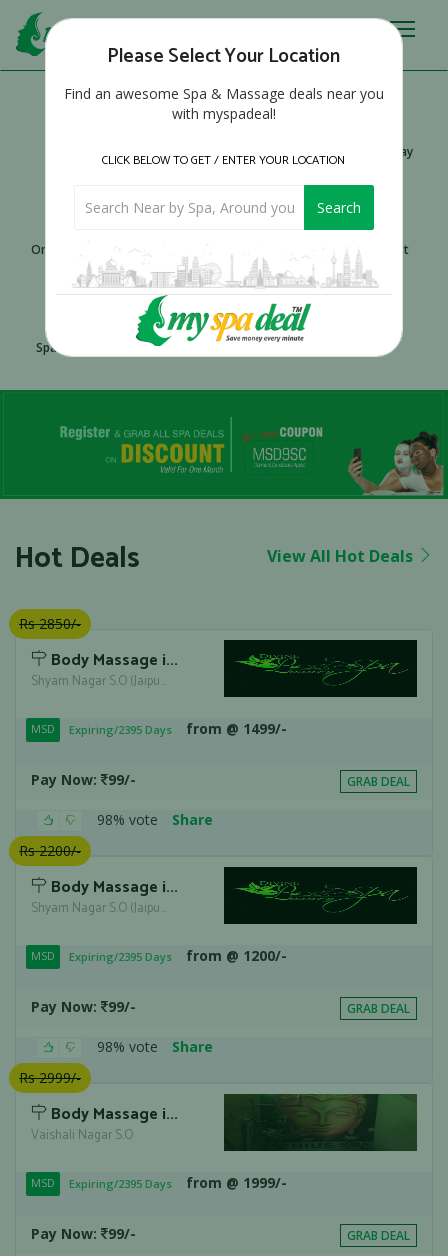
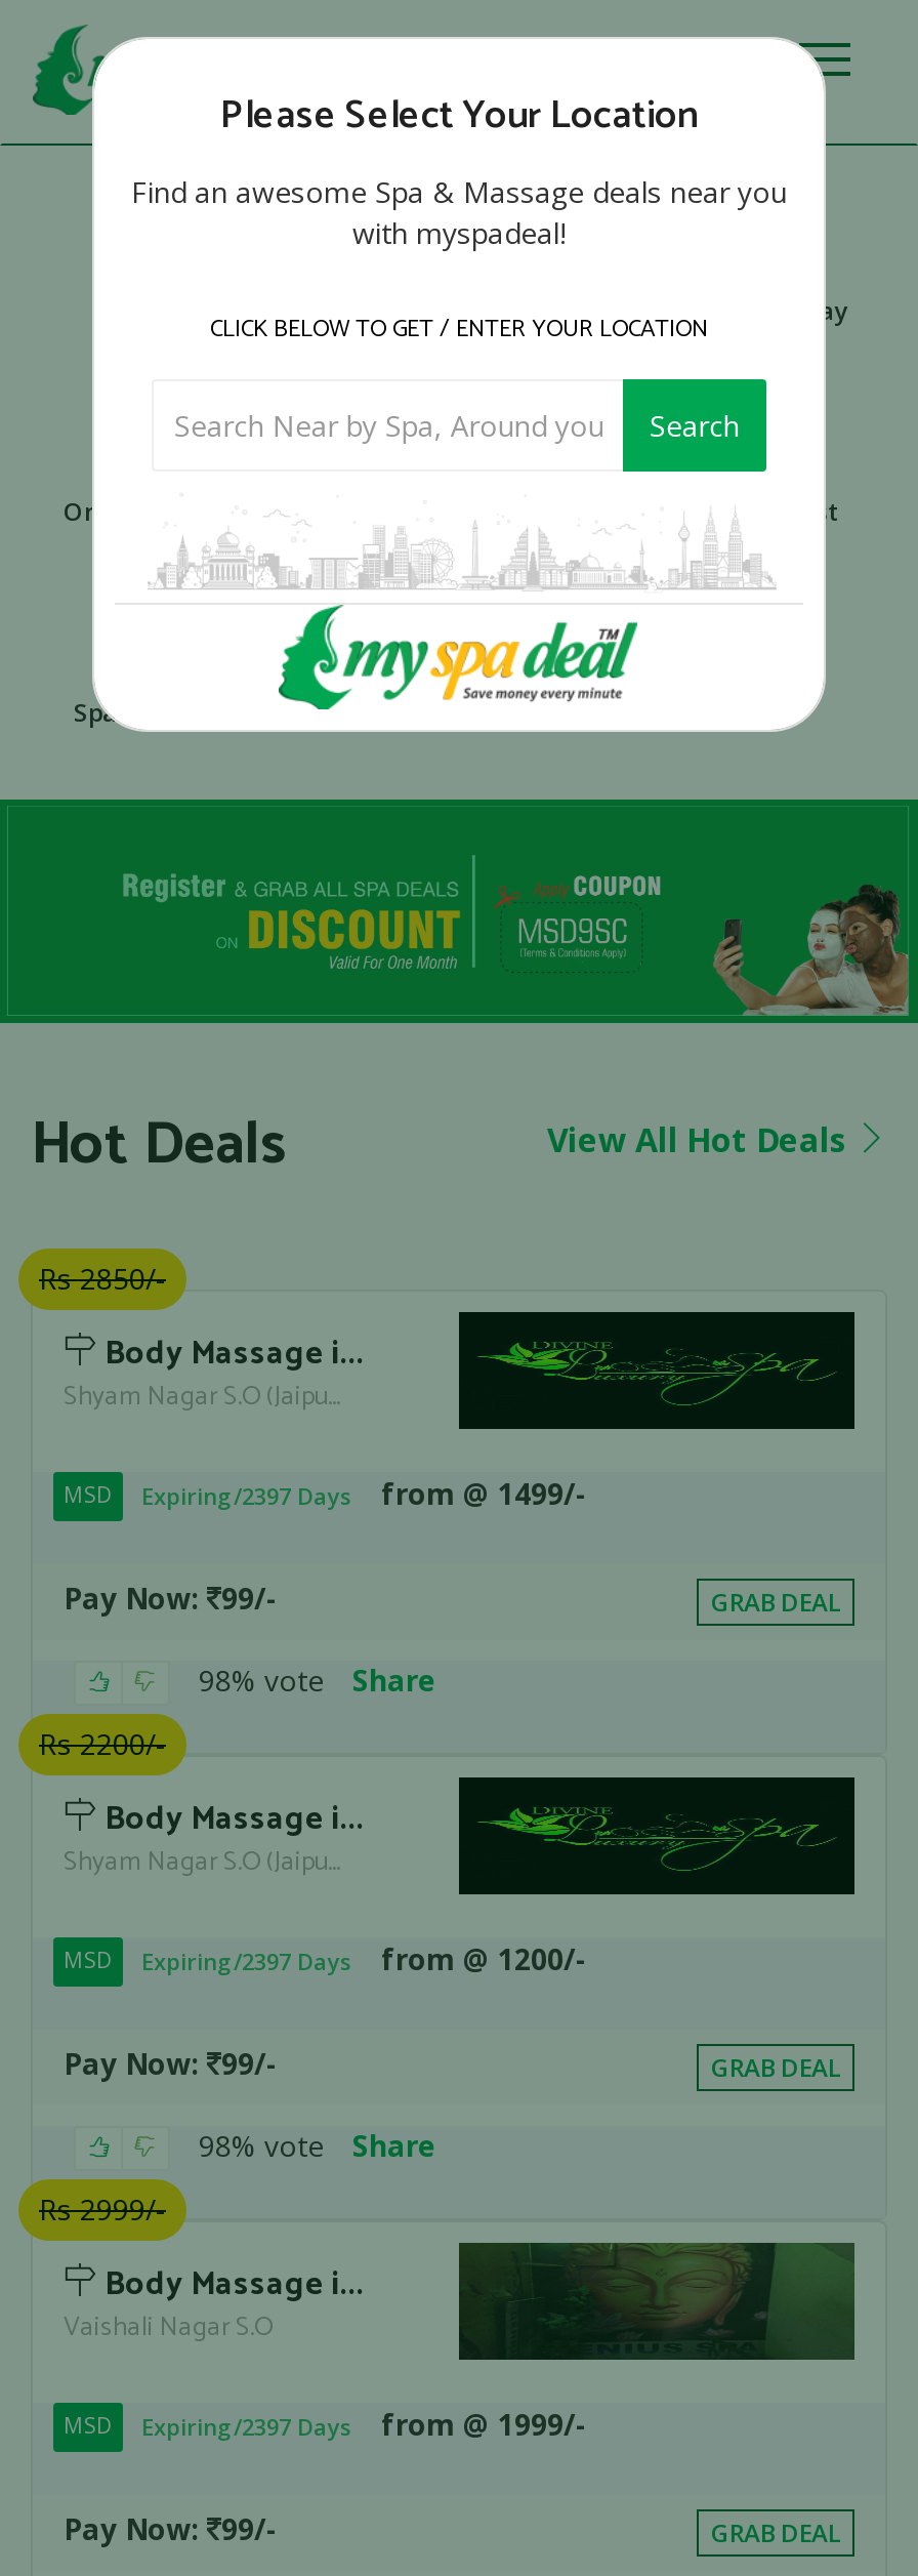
[69,722,172,737] Expiring/2395 Days -> [141,1480,352,1511] Expiring/2397 Days
[69,949,172,964] Expiring/2395 Days -> [141,1945,352,1976] Expiring/2397 Days
[69,1176,172,1191] Expiring/2395 Days -> [141,2411,352,2442] Expiring/2397 Days

